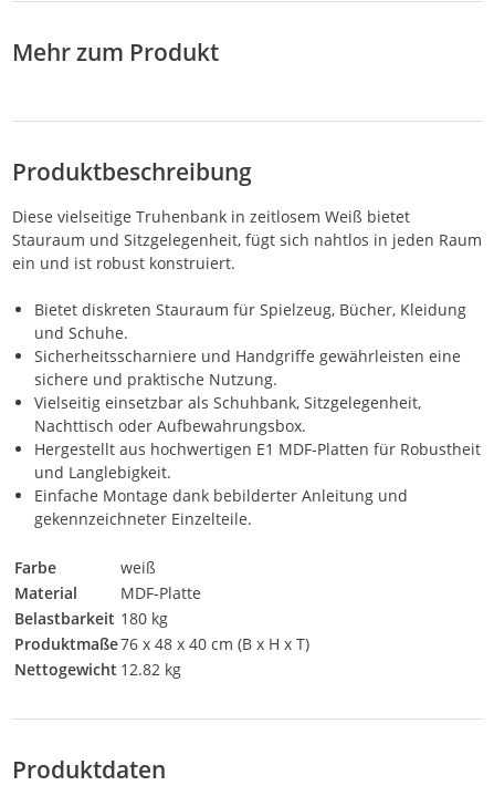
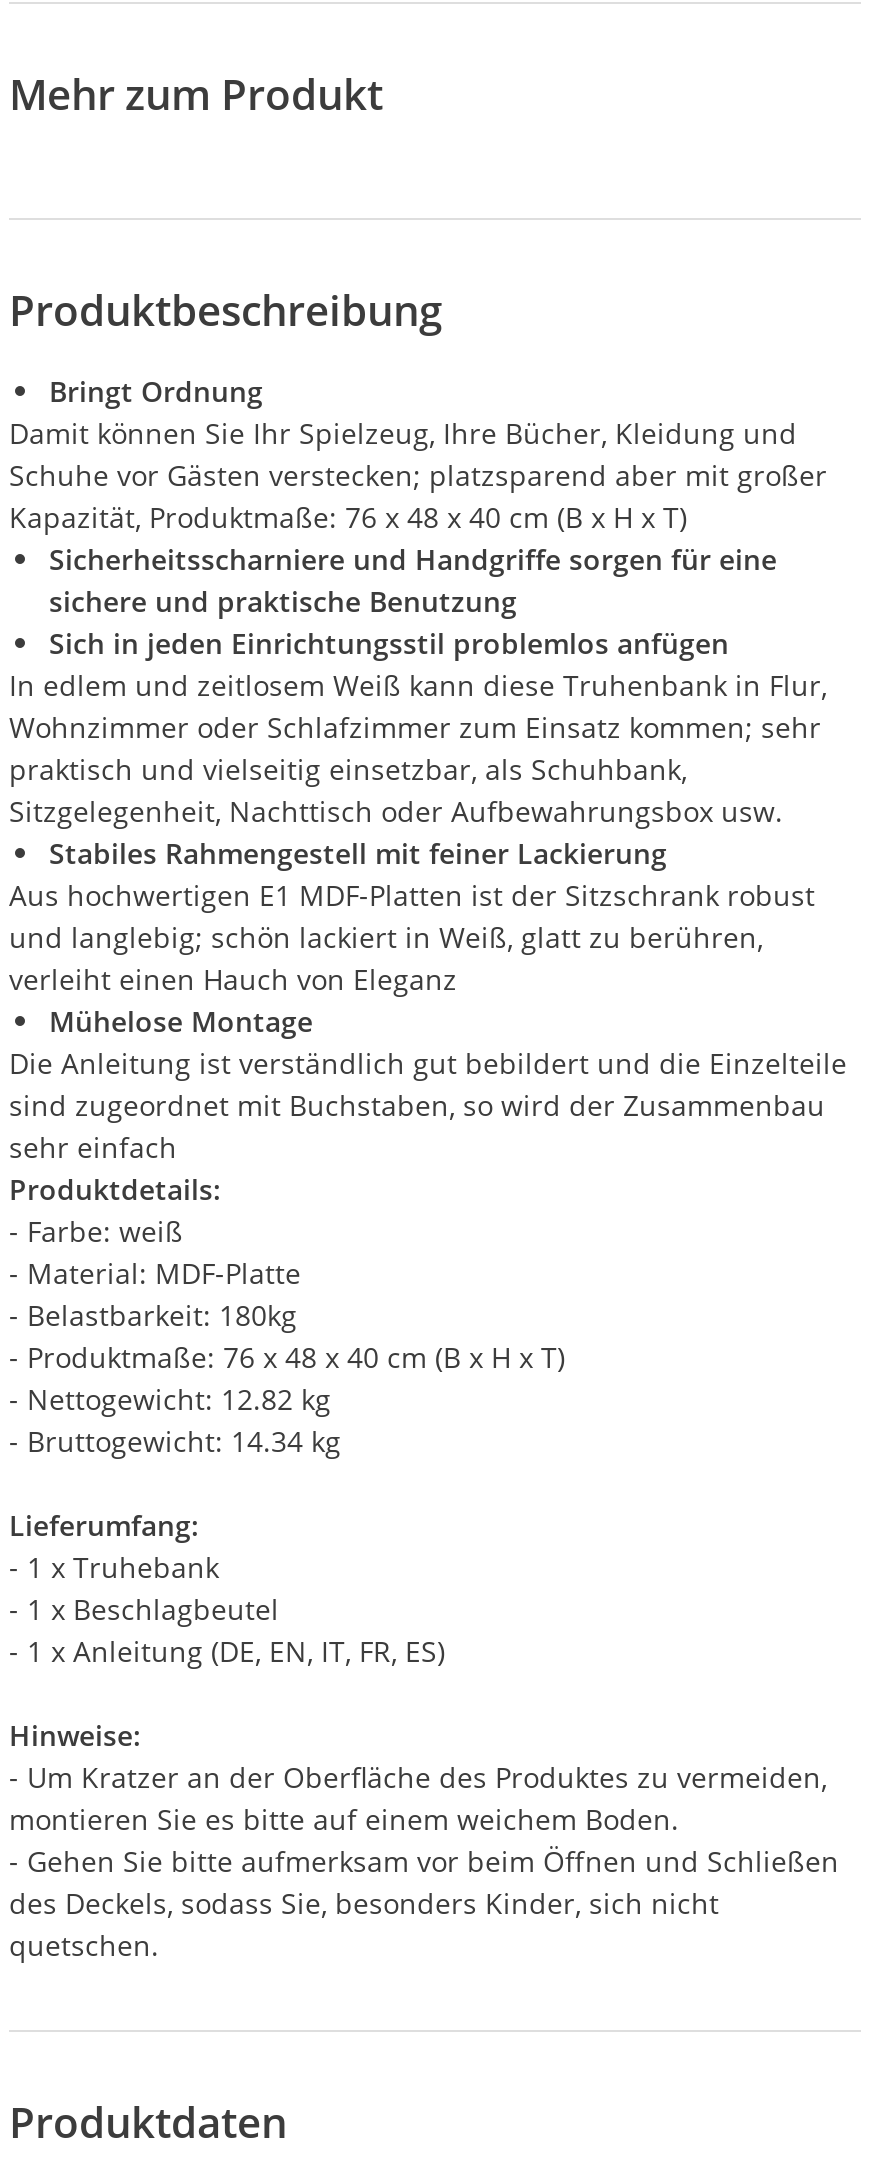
[12,206,482,274] Diese vielseitige Truhenbank in zeitlosem Weiß bietet | Stauraum und Sitzgelegenheit, fügt sich nahtlos in jeden Raum | ein und ist robust konstruiert. -> [9,372,847,1460] Bringt Ordnung | Damit können Sie Ihr Spielzeug, Ihre Bücher, Kleidung und | Schuhe vor Gästen verstecken; platzsparend aber mit großer | Kapazität, Produktmaße: 76 x 48 x 40 cm (B x H x T) | Sicherheitsscharniere und Handgriffe sorgen für eine | sichere und praktische Benutzung | Sich in jeden Einrichtungsstil problemlos anfügen | In edlem und zeitlosem Weiß kann diese Truhenbank in Flur, | Wohnzimmer oder Schlafzimmer zum Einsatz kommen; sehr | praktisch und vielseitig einsetzbar, als Schuhbank, | Sitzgelegenheit, Nachttisch oder Aufbewahrungsbox usw. | Stabiles Rahmengestell mit feiner Lackierung | Aus hochwertigen E1 MDF-Platten ist der Sitzschrank robust | und langlebig; schön lackiert in Weiß, glatt zu berühren, | verleiht einen Hauch von Eleganz | Mühelose Montage | Die Anleitung ist verständlich gut bebildert und die Einzelteile | sind zugeordnet mit Buchstaben, so wird der Zusammenbau | sehr einfach | Produktdetails: | - Farbe: weiß | - Material: MDF-Platte | - Belastbarkeit: 180kg | - Produktmaße: 76 x 48 x 40 cm (B x H x T) | - Nettogewicht: 12.82 kg | - Bruttogewicht: 14.34 kg
[34,299,481,529] Bietet diskreten Stauraum für Spielzeug, Bücher, Kleidung | und Schuhe. | Sicherheitsscharniere und Handgriffe gewährleisten eine | sichere und praktische Nutzung. | Vielseitig einsetzbar als Schuhbank, Sitzgelegenheit, | Nachttisch oder Aufbewahrungsbox. | Hergestellt aus hochwertigen E1 MDF-Platten für Robustheit | und Langlebigkeit. | Einfache Montage dank bebilderter Anleitung und | gekennzeichneter Einzelteile. -> [9,1506,445,1670] Lieferumfang: | - 1 x Truhebank | - 1 x Beschlagbeutel | - 1 x Anleitung (DE, EN, IT, FR, ES)
[14,557,309,680] Farbe | weiß | Material | MDF-Platte | Belastbarkeit 180 kg | Produktmaße 76 x 48 x 40 cm (B x H x T) | Nettogewicht 12.82 kg -> [9,1716,839,1964] Hinweise: | - Um Kratzer an der Oberfläche des Produktes zu vermeiden, | montieren Sie es bitte auf einem weichem Boden. | - Gehen Sie bitte aufmerksam vor beim Öffnen und Schließen | des Deckels, sodass Sie, besonders Kinder, sich nicht | quetschen.

